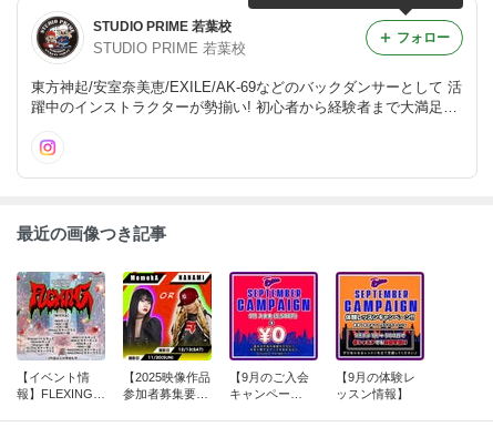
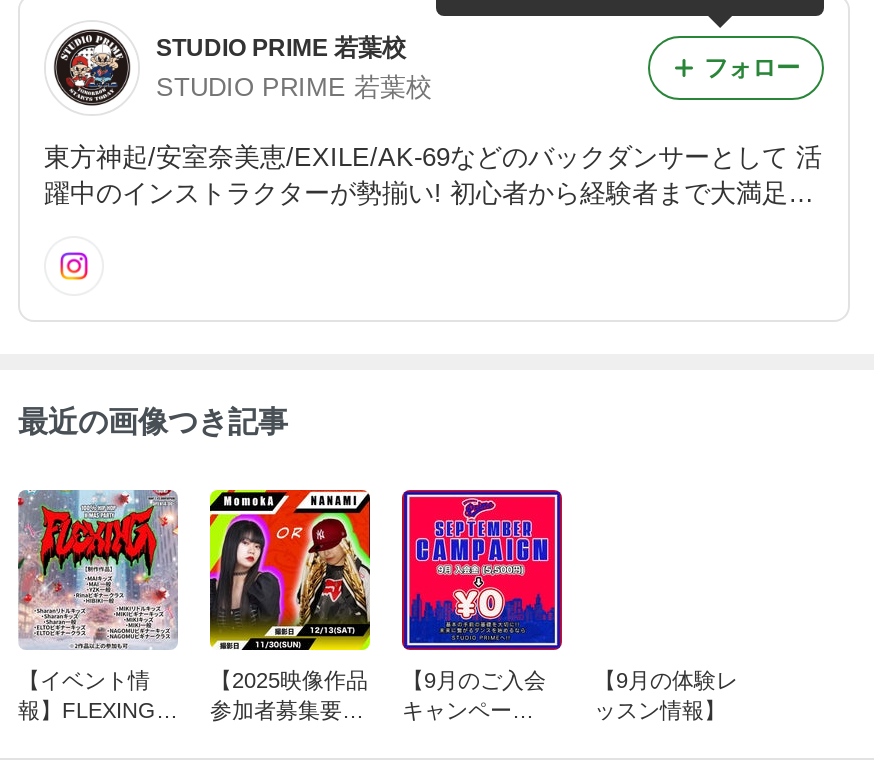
[335,271,425,362] [image] -> none

